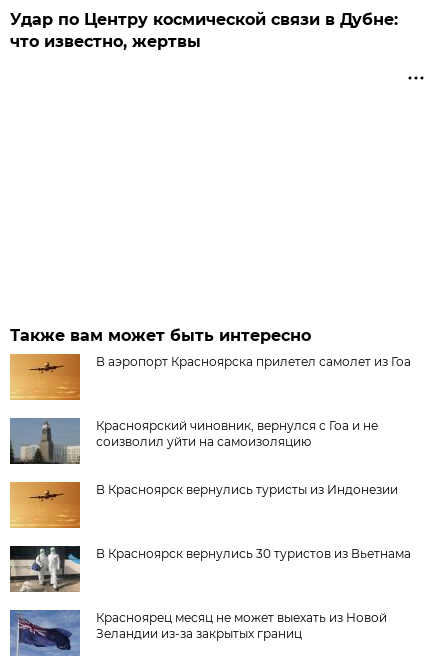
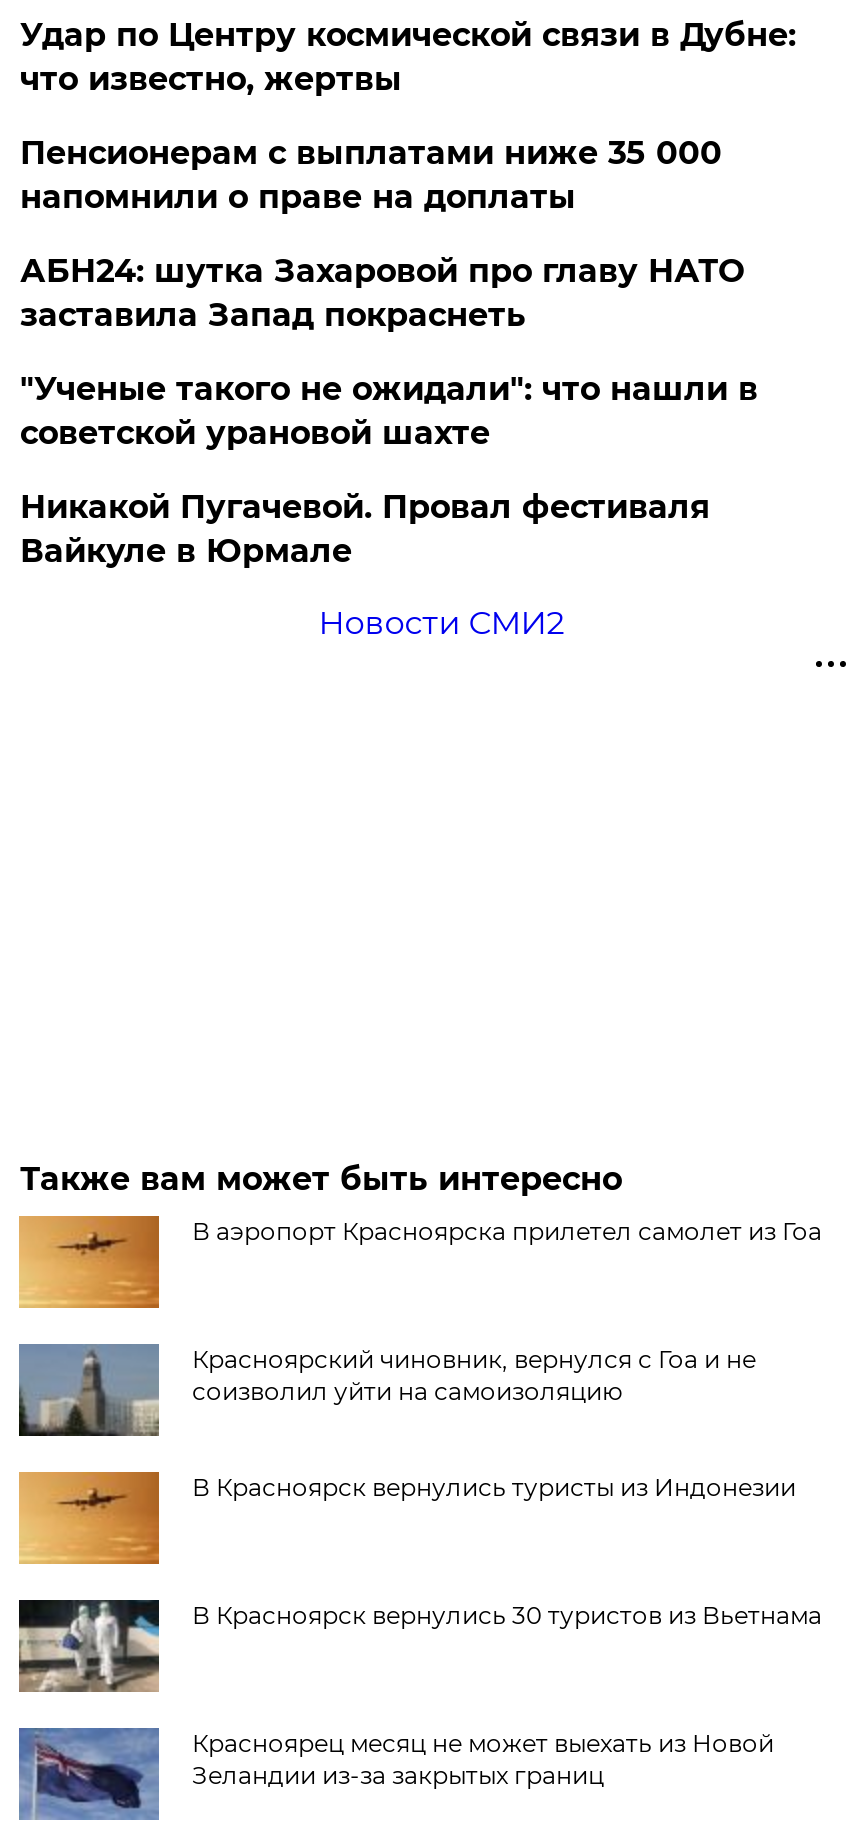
none -> [20,134,758,642] Пенсионерам с выплатами ниже 35 000 | напомнили о праве на доплаты | АБН24: шутка Захаровой про главу НАТО | заставила Запад покраснеть | "Ученые такого не ожидали": что нашли в | советской урановой шахте | Никакой Пугачевой. Провал фестиваля | Вайкуле в Юрмале | Новости СМИ2

